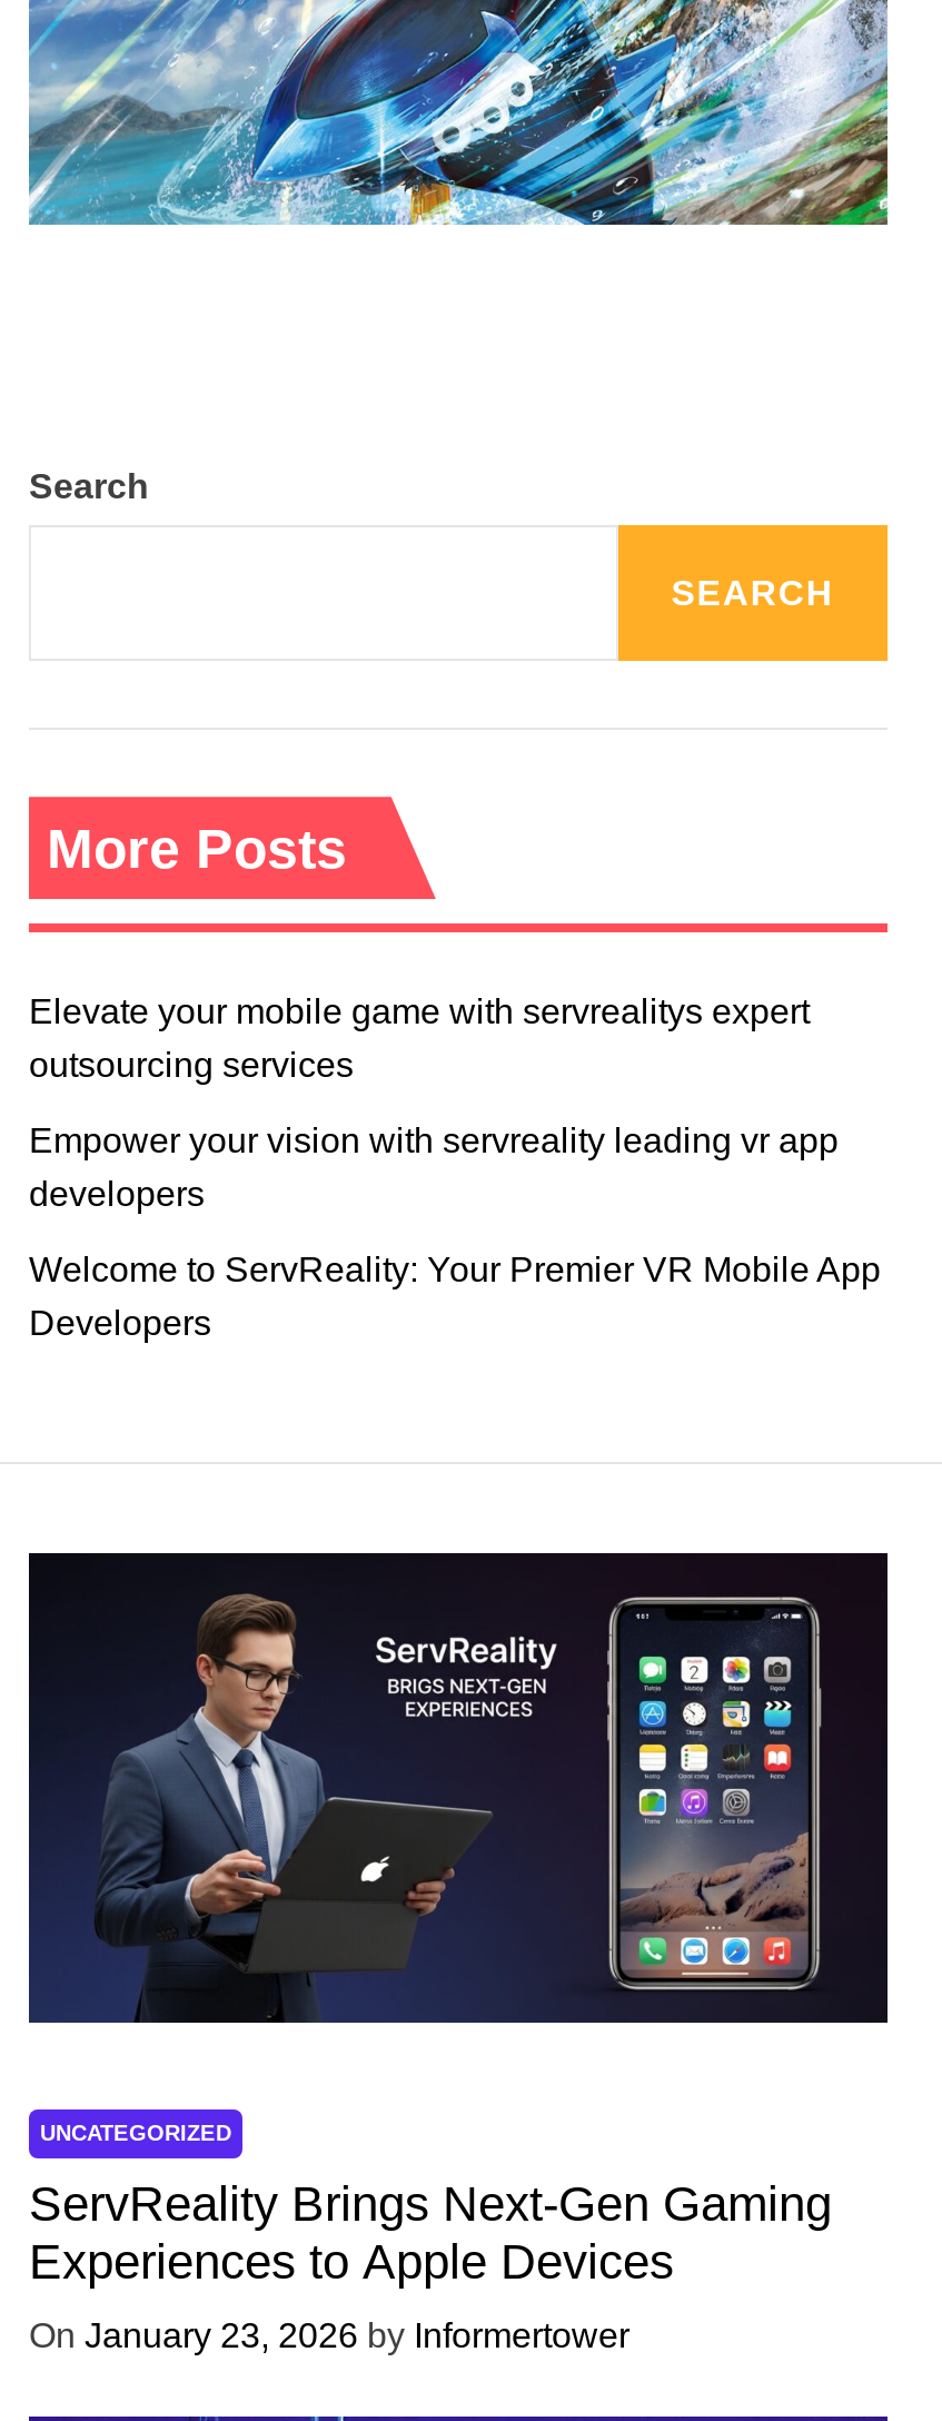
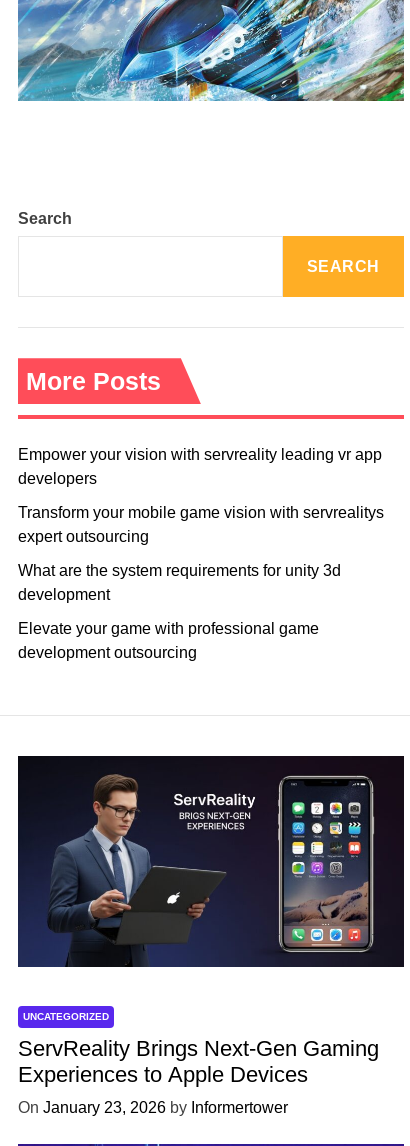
[29,993,810,1084] Elevate your mobile game with servrealitys expert | outsourcing services -> none
moved [29,1122,839,1213] -> [18,446,382,487]: Empower your vision with servreality leading vr app | developers
[29,1251,881,1342] Welcome to ServReality: Your Premier VR Mobile App | Developers -> [18,504,384,661] Transform your mobile game vision with servrealitys | expert outsourcing | What are the system requirements for unity 3d | development | Elevate your game with professional game | development outsourcing

